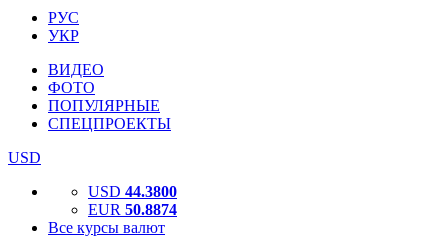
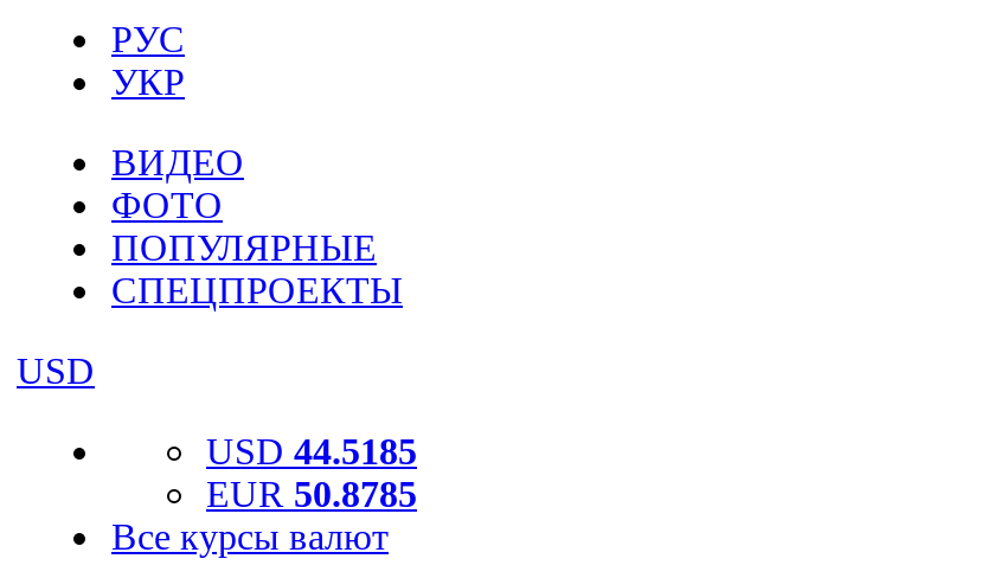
[88,183,177,200] USD 44.3800 -> [206,431,417,471] USD 44.5185
[88,201,177,218] EUR 50.8874 -> [206,474,417,514] EUR 50.8785

